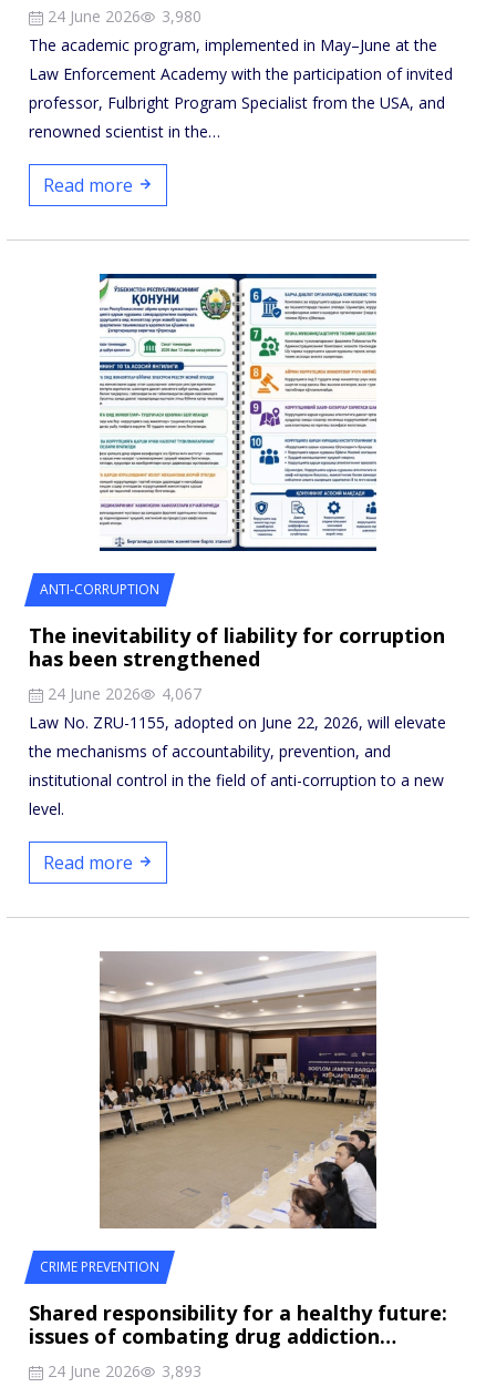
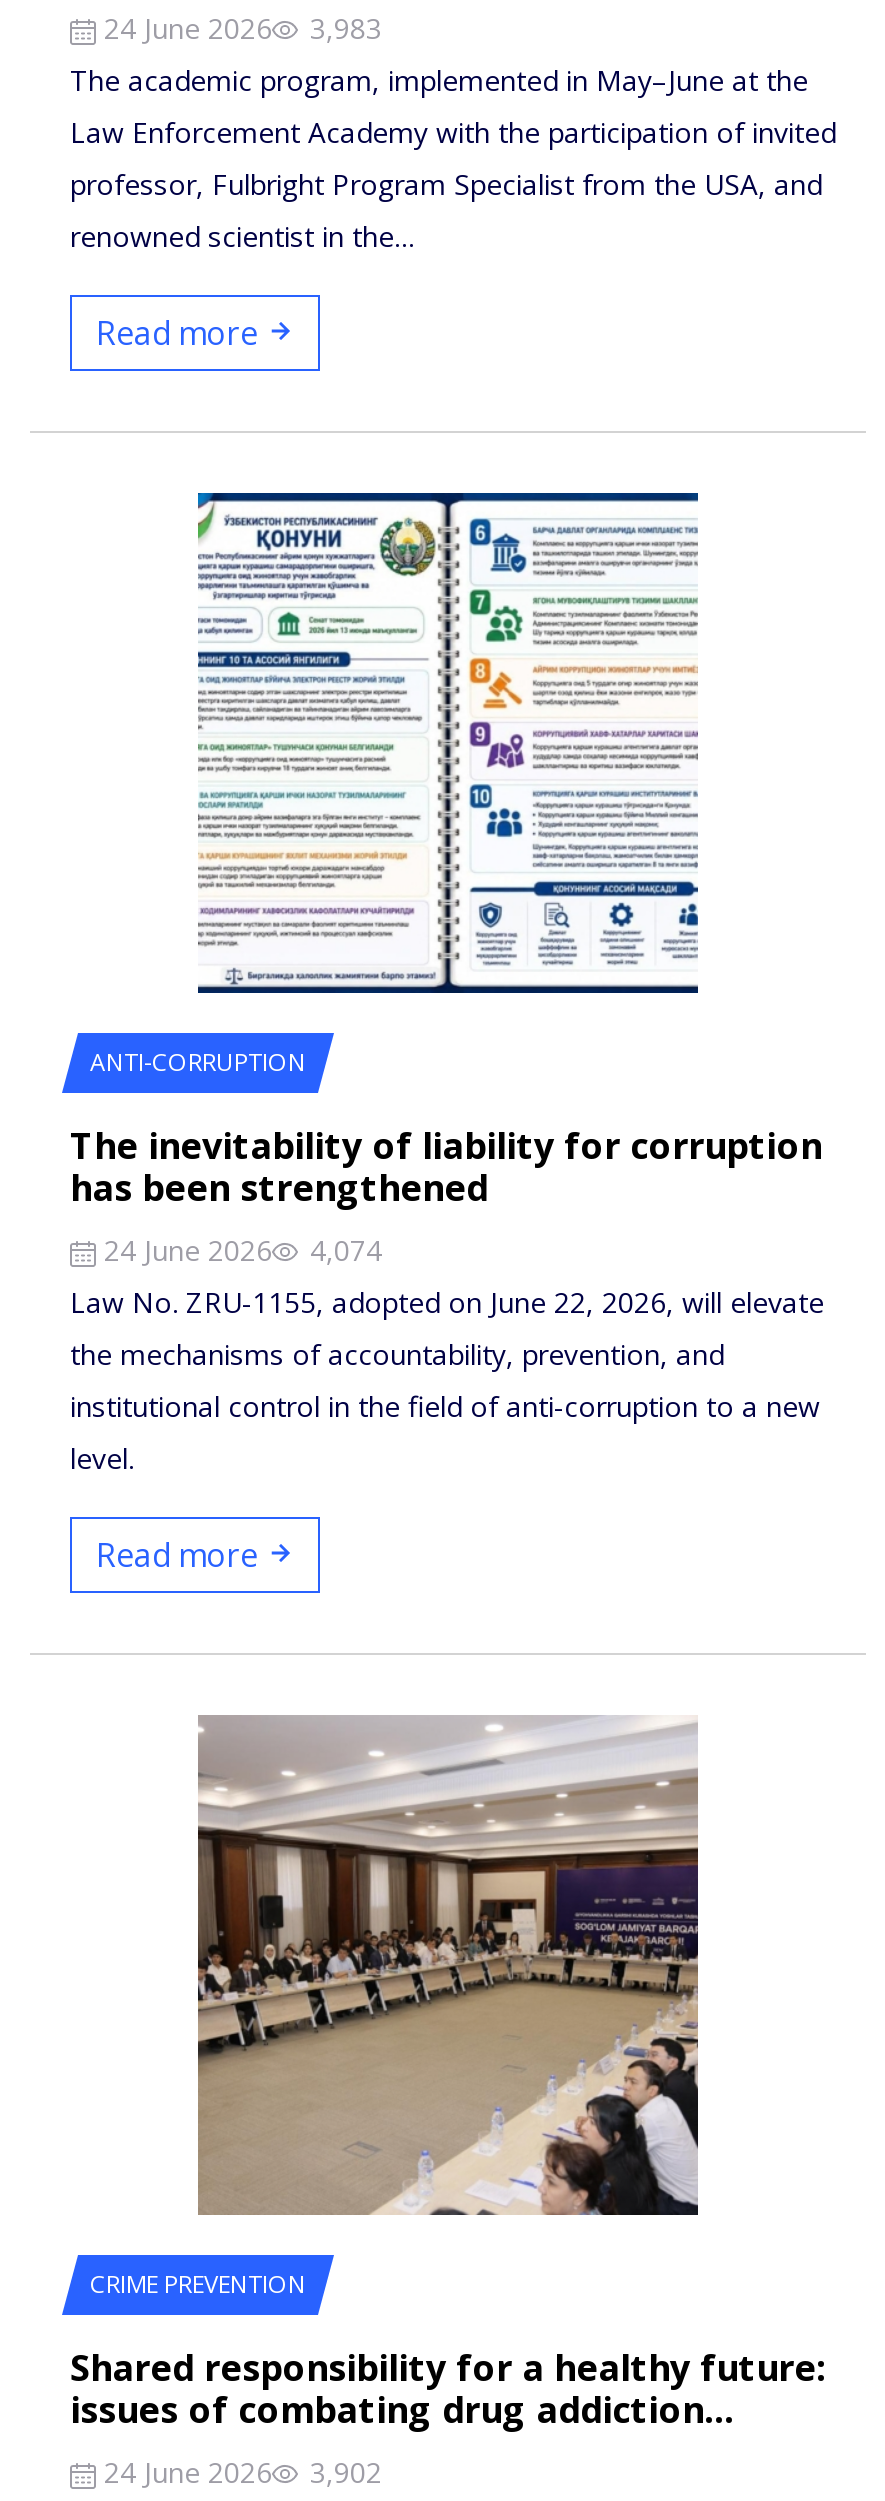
[43,6,201,27] 24 June 2026 3,980 -> [96,9,382,47] 24 June 2026 3,983
[43,683,201,704] 24 June 2026 4,067 -> [96,1231,382,1269] 24 June 2026 4,074
[43,1361,201,1382] 24 June 2026 3,893 -> [96,2453,382,2491] 24 June 2026 3,902

